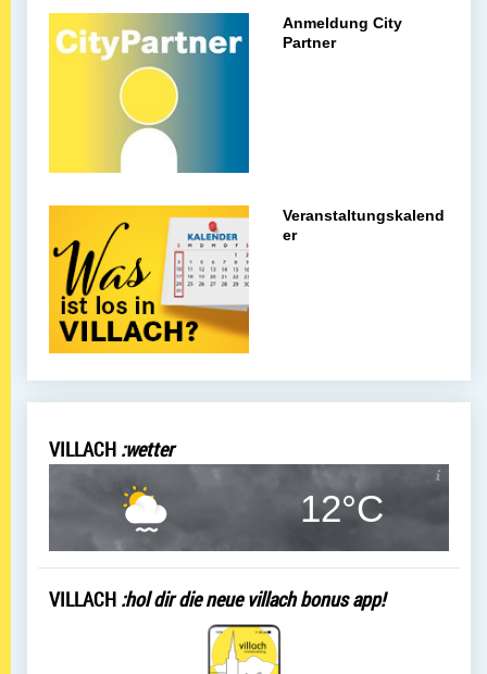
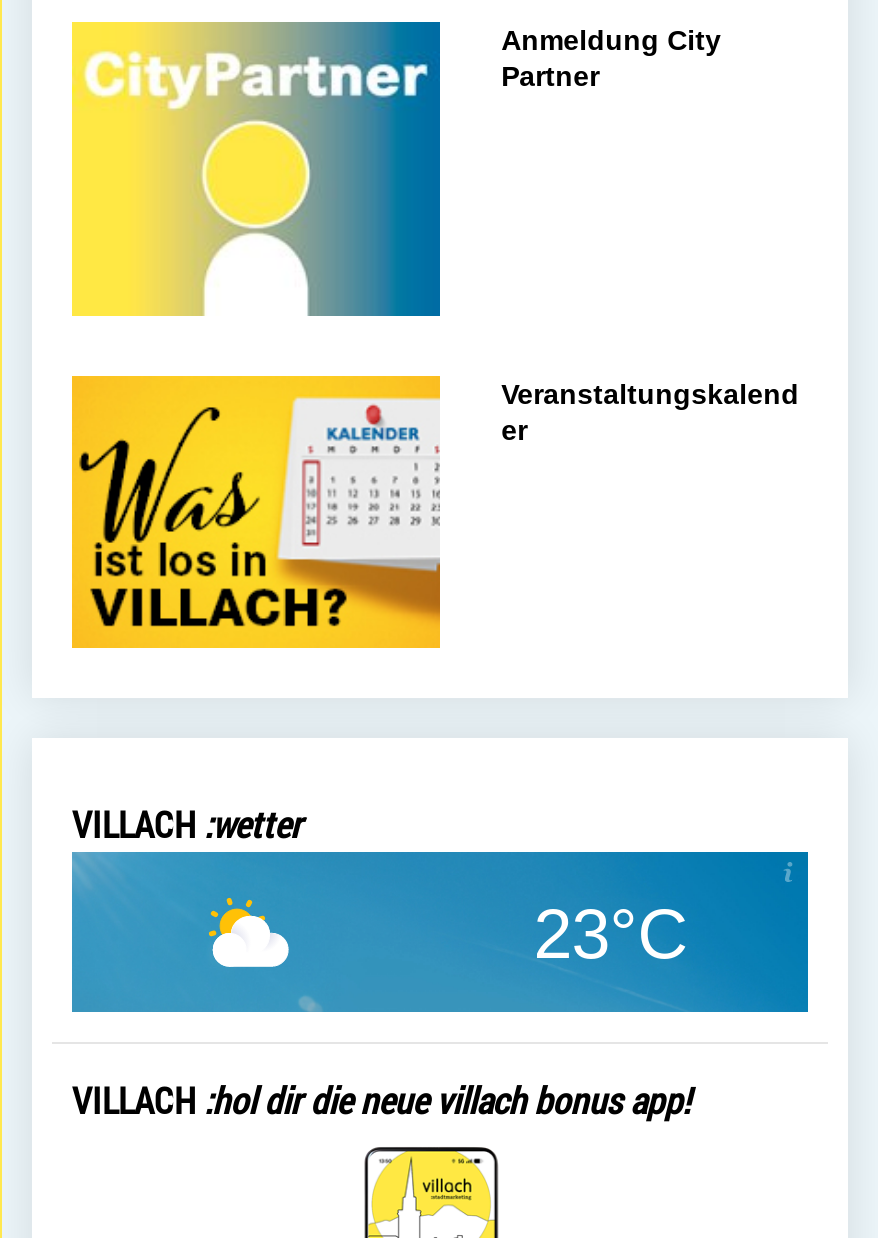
[300,487,384,530] 12°C -> [534,894,688,972] 23°C

